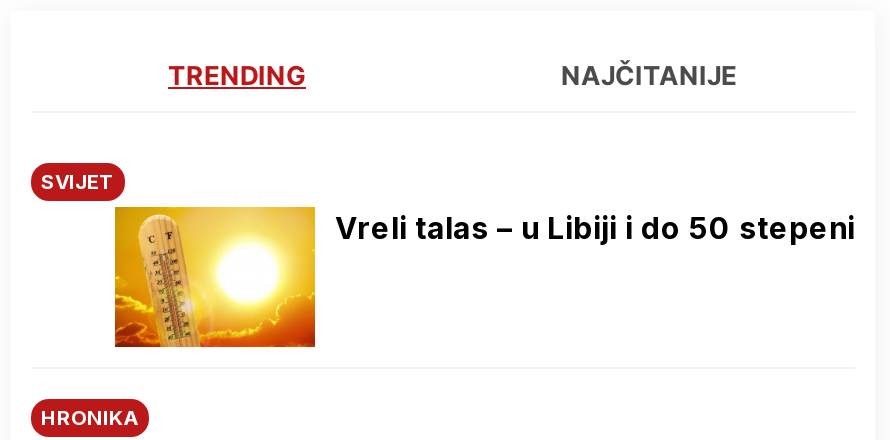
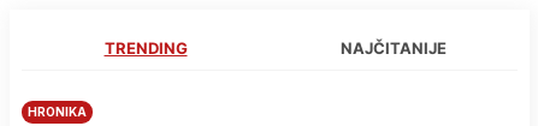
[41,170,855,350] [image] | SVIJET | Vreli talas – u Libiji i do 50 stepeni -> none

